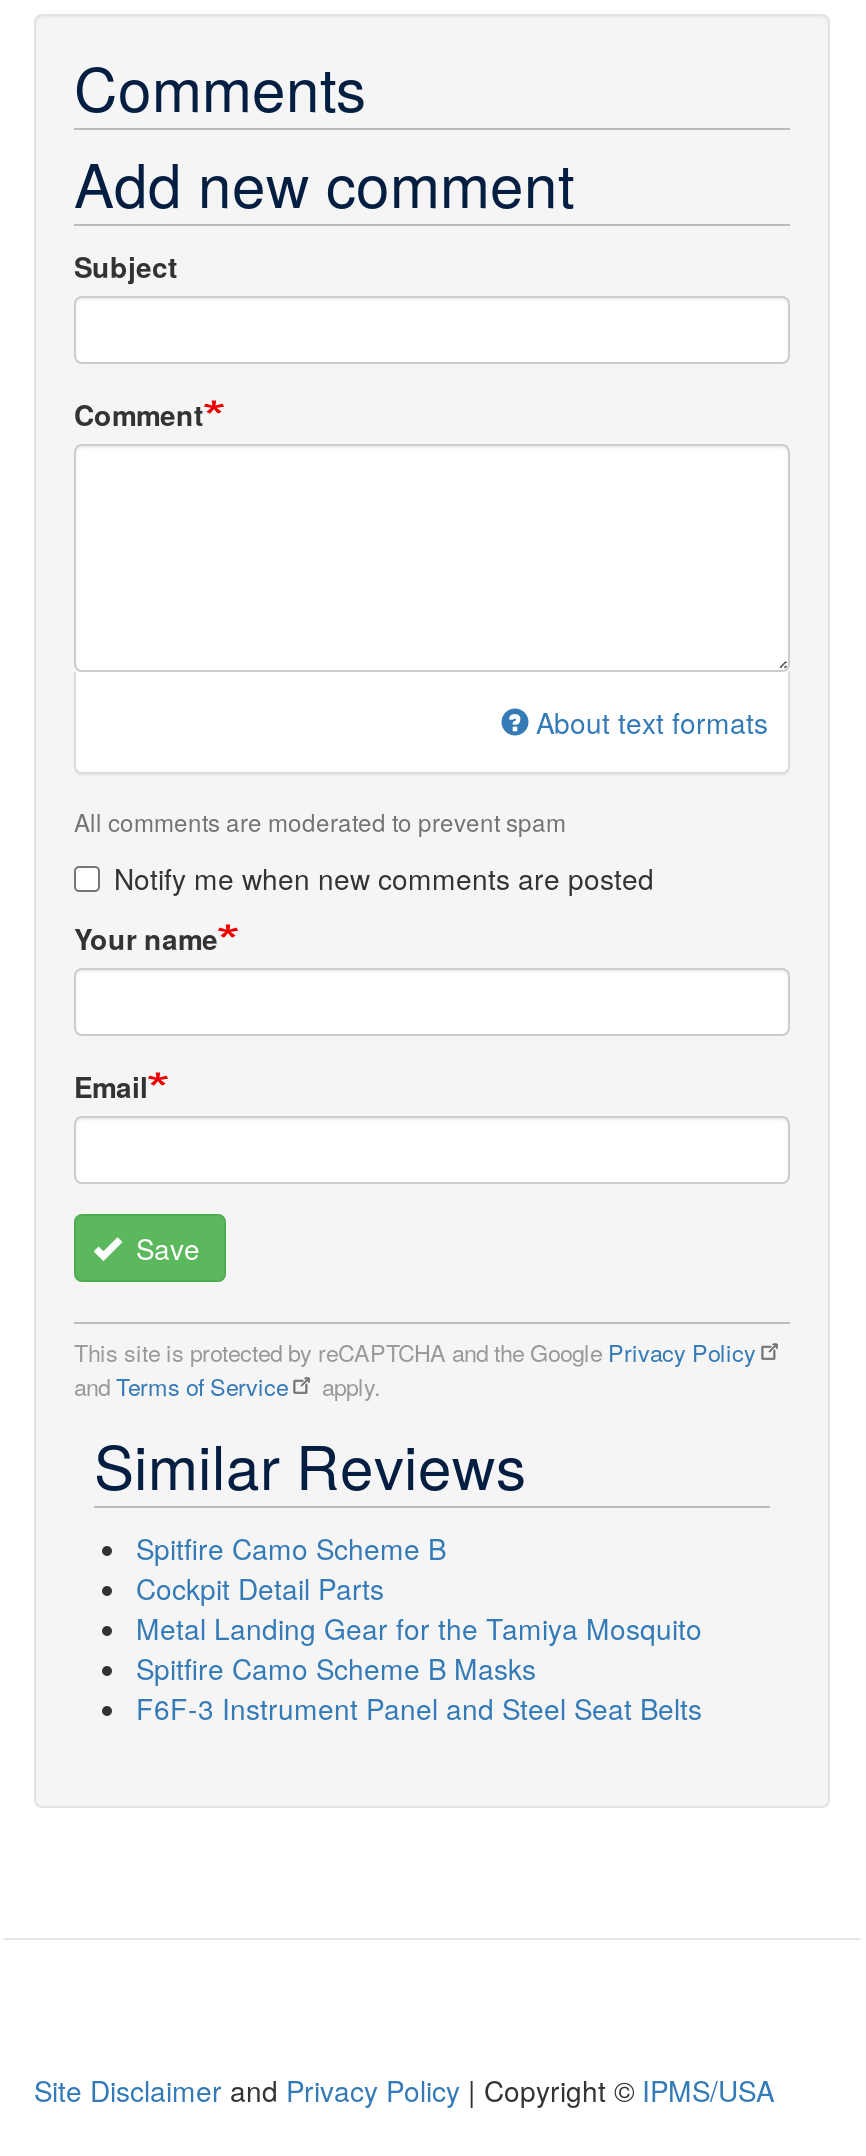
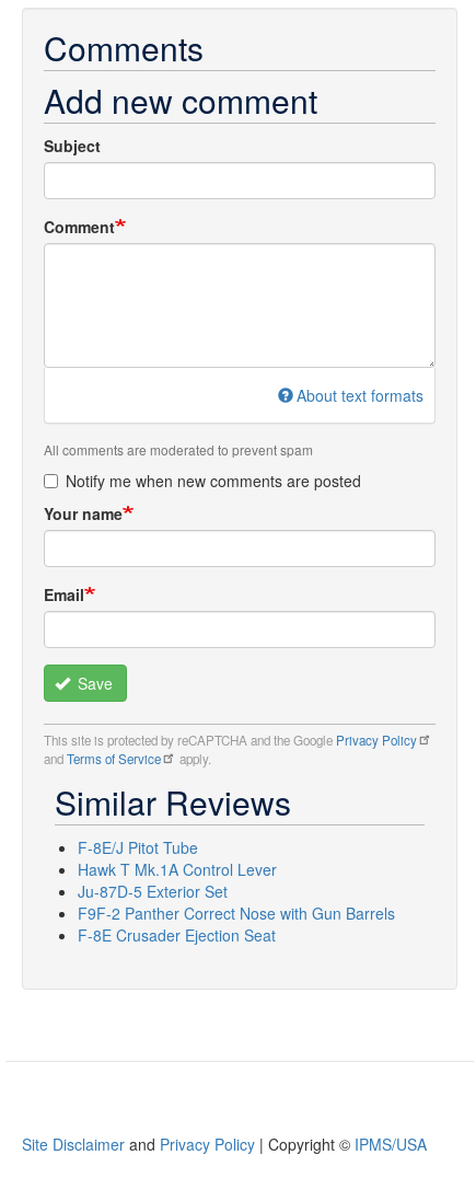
[136,1527,702,1727] Spitfire Camo Scheme B | Cockpit Detail Parts | Metal Landing Gear for the Tamiya Mosquito | Spitfire Camo Scheme B Masks | F6F-3 Instrument Panel and Steel Seat Belts -> [78,836,395,946] F-8E/J Pitot Tube | Hawk T Mk.1A Control Lever | Ju-87D-5 Exterior Set | F9F-2 Panther Correct Nose with Gun Barrels | F-8E Crusader Ejection Seat

